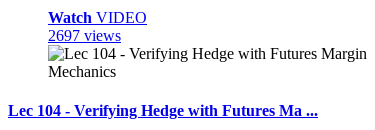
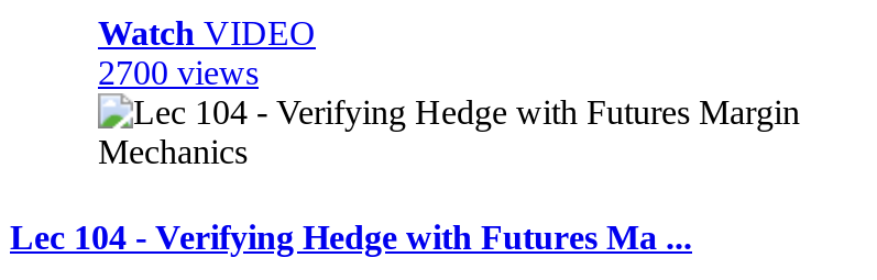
[48,27,121,44] 2697 views -> [98,54,259,91] 2700 views

